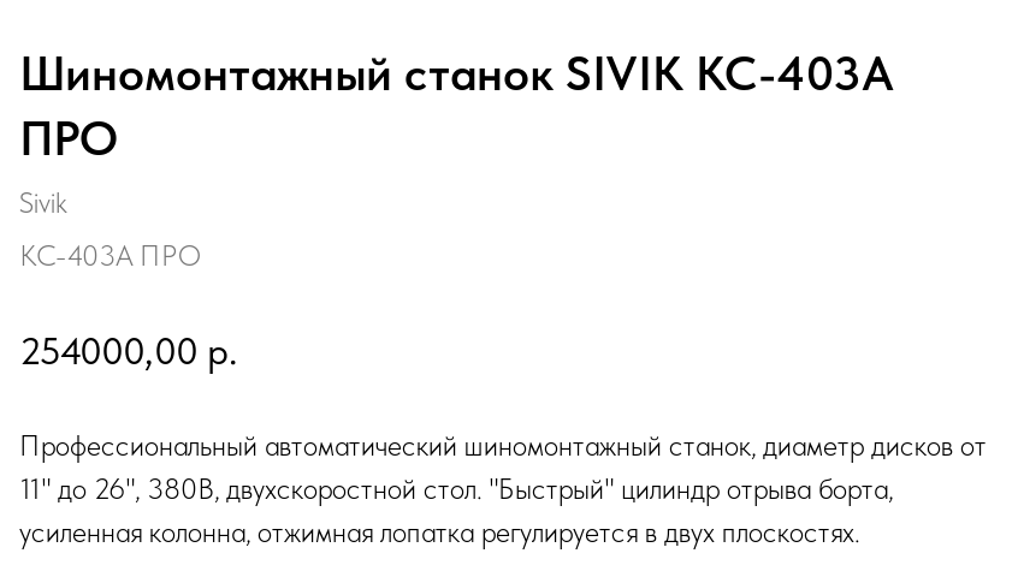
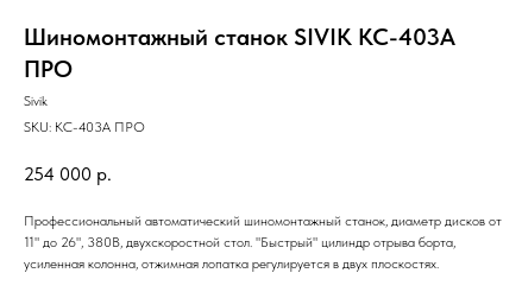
[19,239,202,273] КС-403А ПРО -> [24,119,145,135] SKU: КС-403А ПРО
[19,328,238,374] 254000,00 р. -> [24,163,112,185] 254 000 р.

